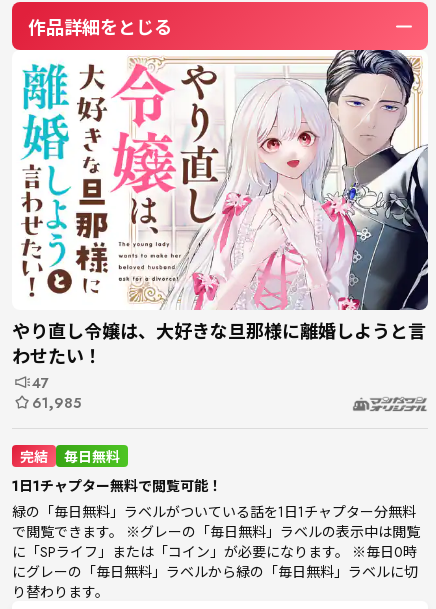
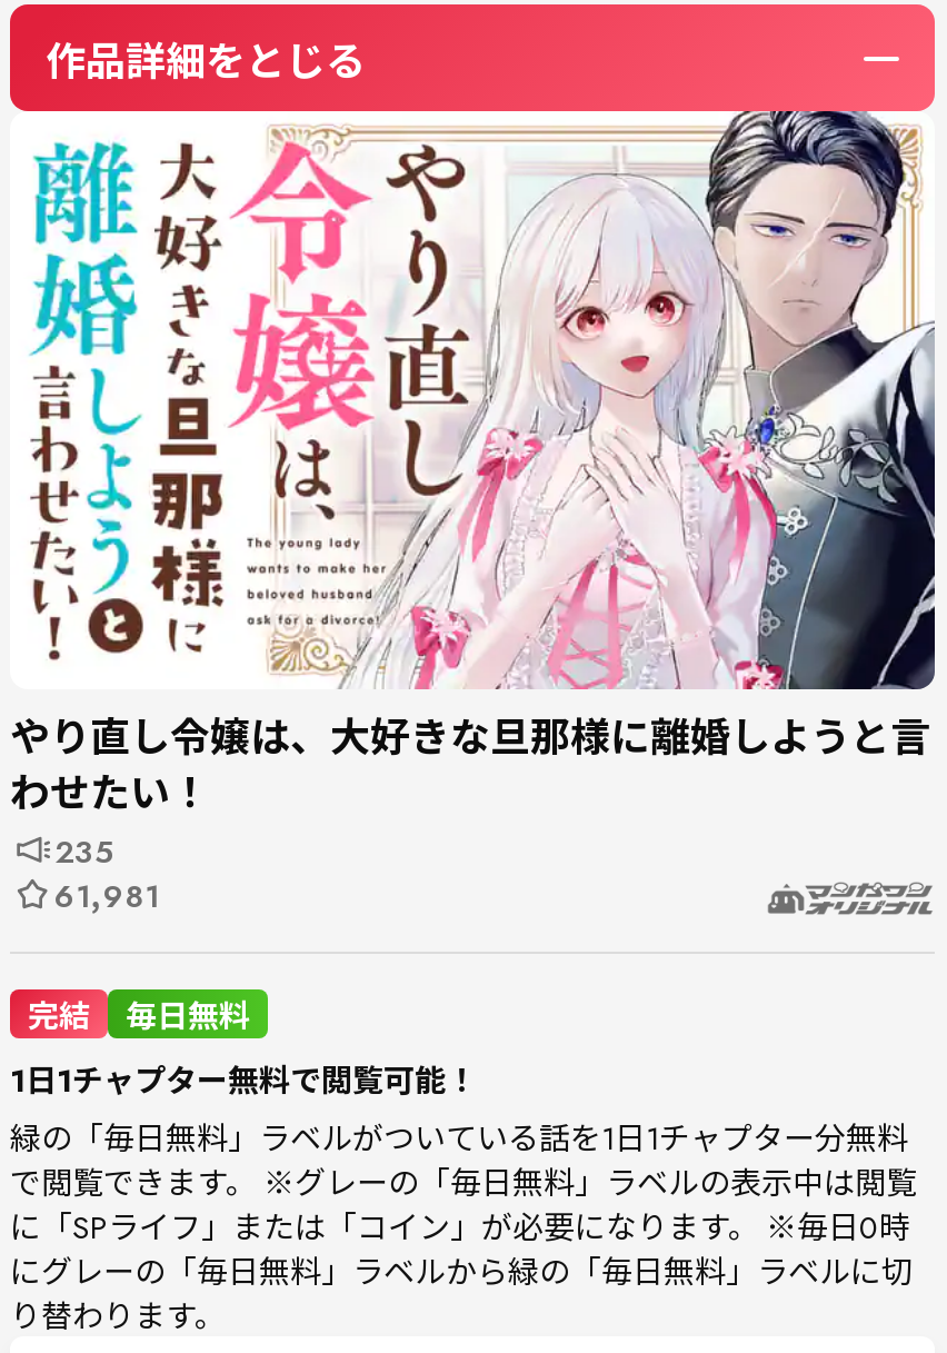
[32,372,49,392] 47 -> [54,827,112,872] 235
[32,392,81,412] 61,985 -> [54,872,159,916] 61,981

